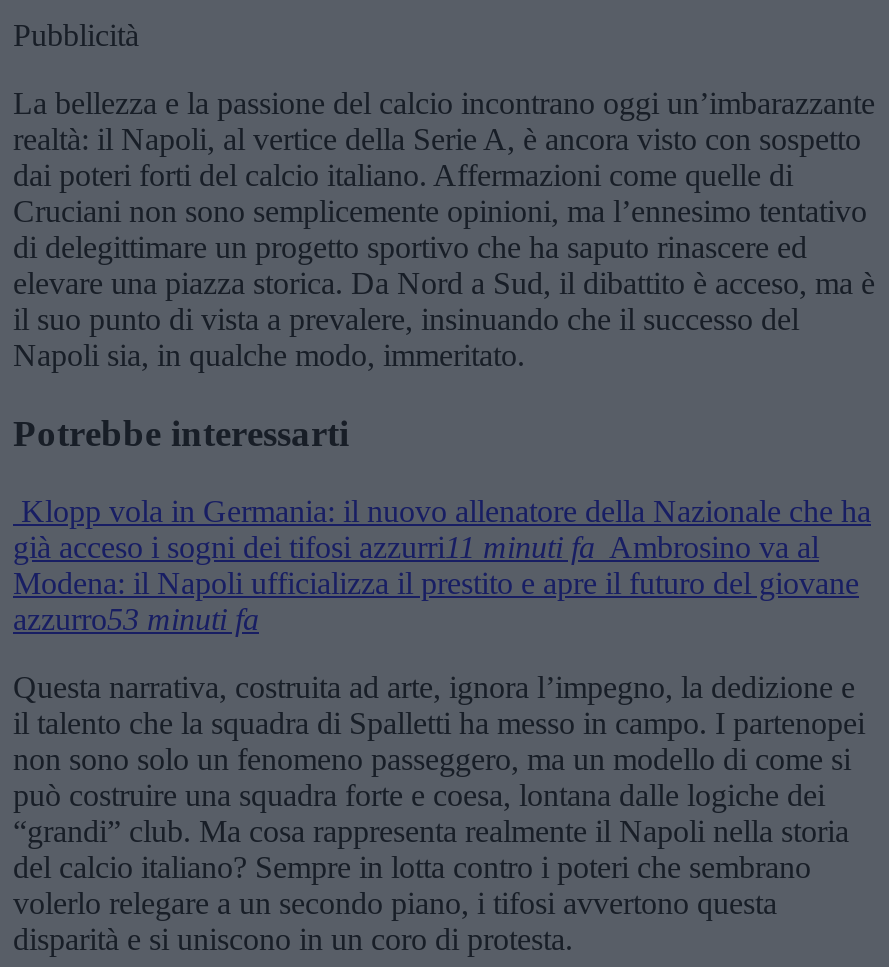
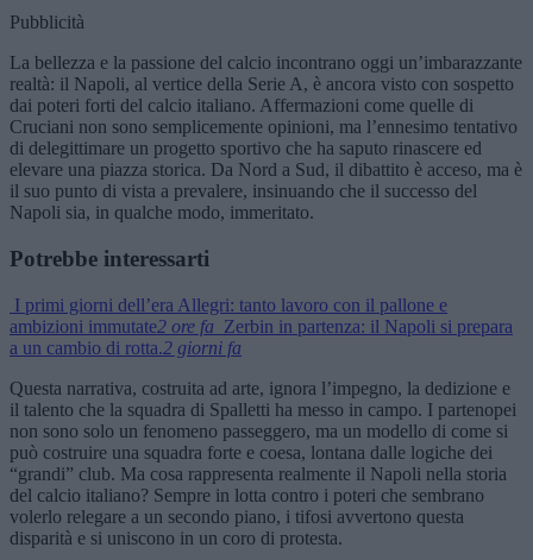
[13,493,871,635] Klopp vola in Germania: il nuovo allenatore della Nazionale che ha | già acceso i sogni dei tifosi azzurri 11 minuti fa Ambrosino va al | Modena: il Napoli ufficializza il prestito e apre il futuro del giovane | azzurro53 minuti fa -> [10,294,513,357] I primi giorni dell’era Allegri: tanto lavoro con il pallone e | ambizioni immutate2 ore fa Zerbin in partenza: il Napoli si prepara | a un cambio di rotta.2 giorni fa

